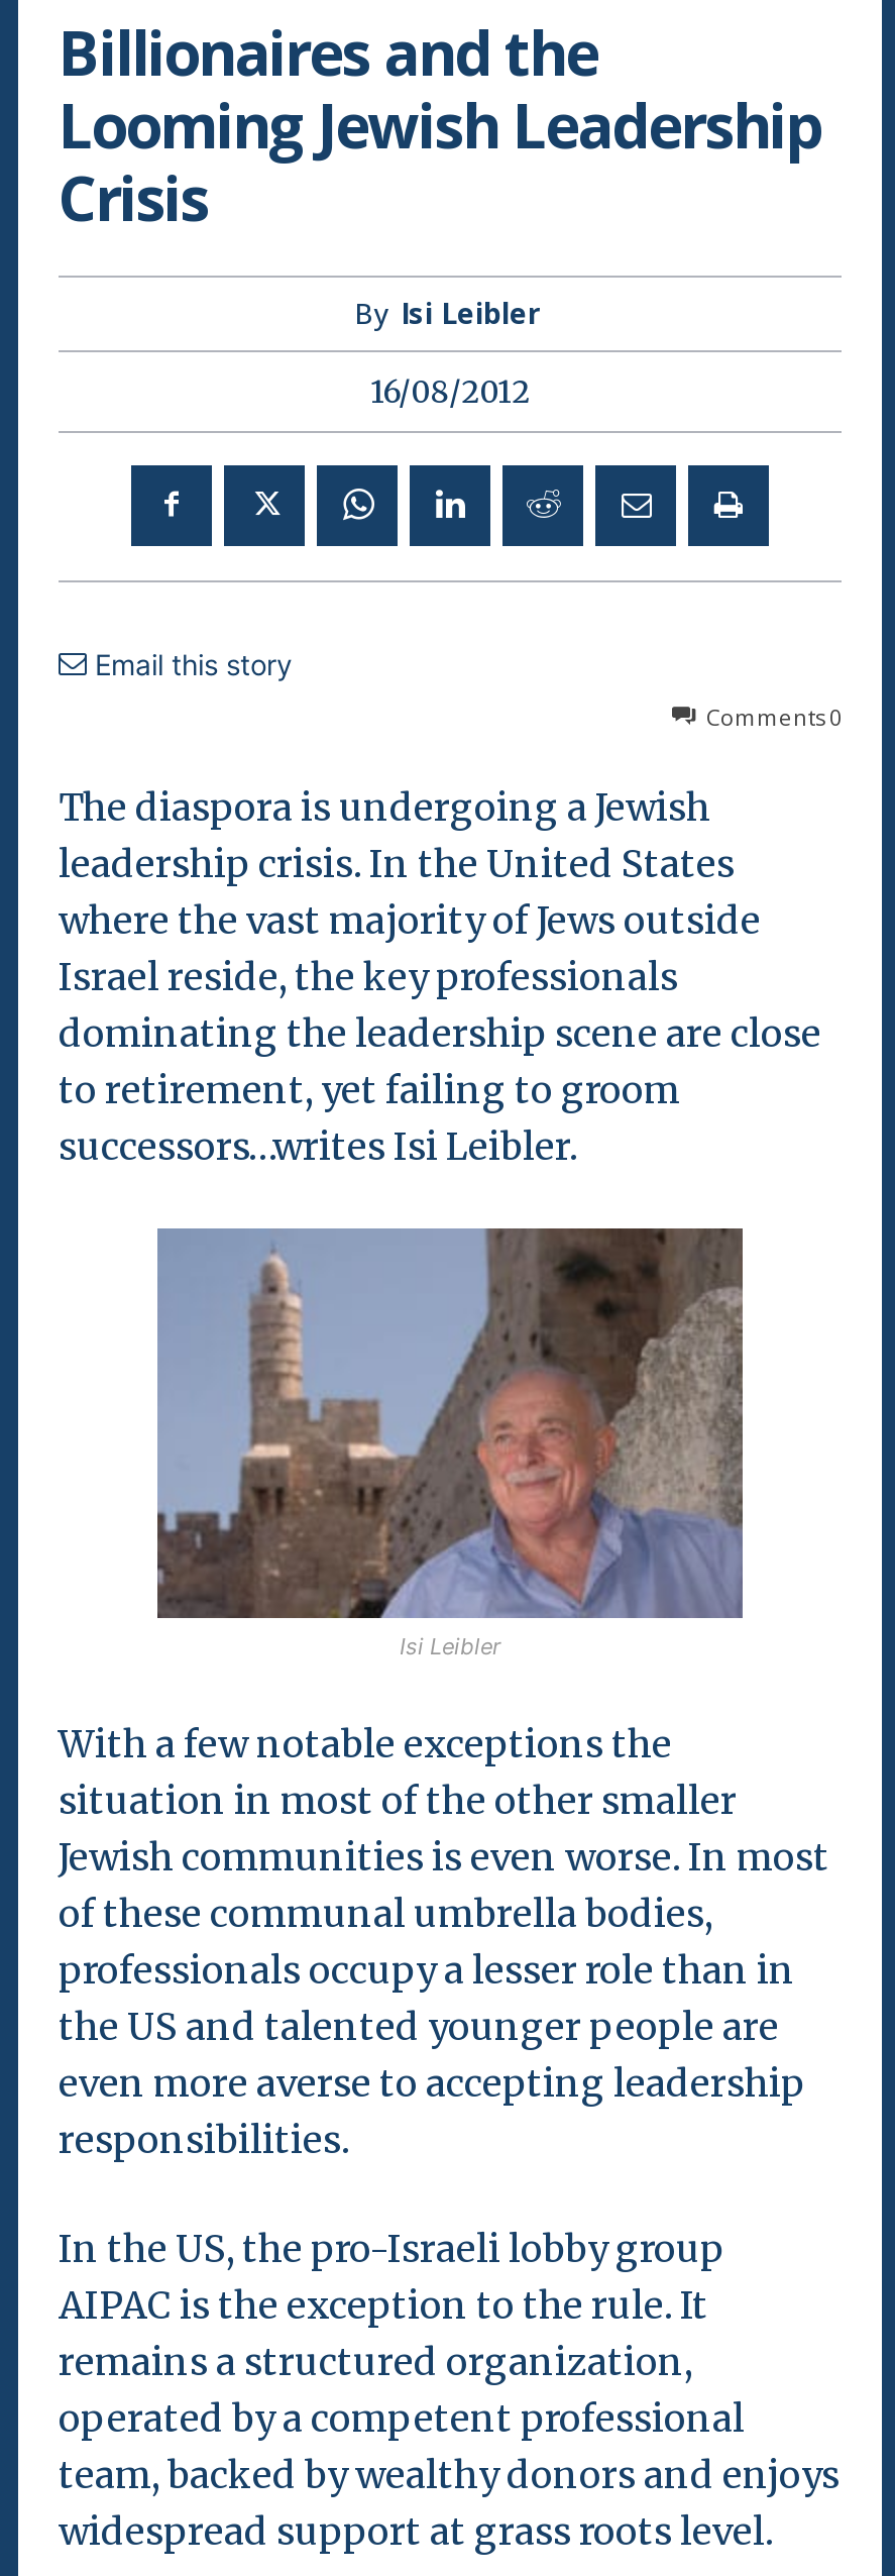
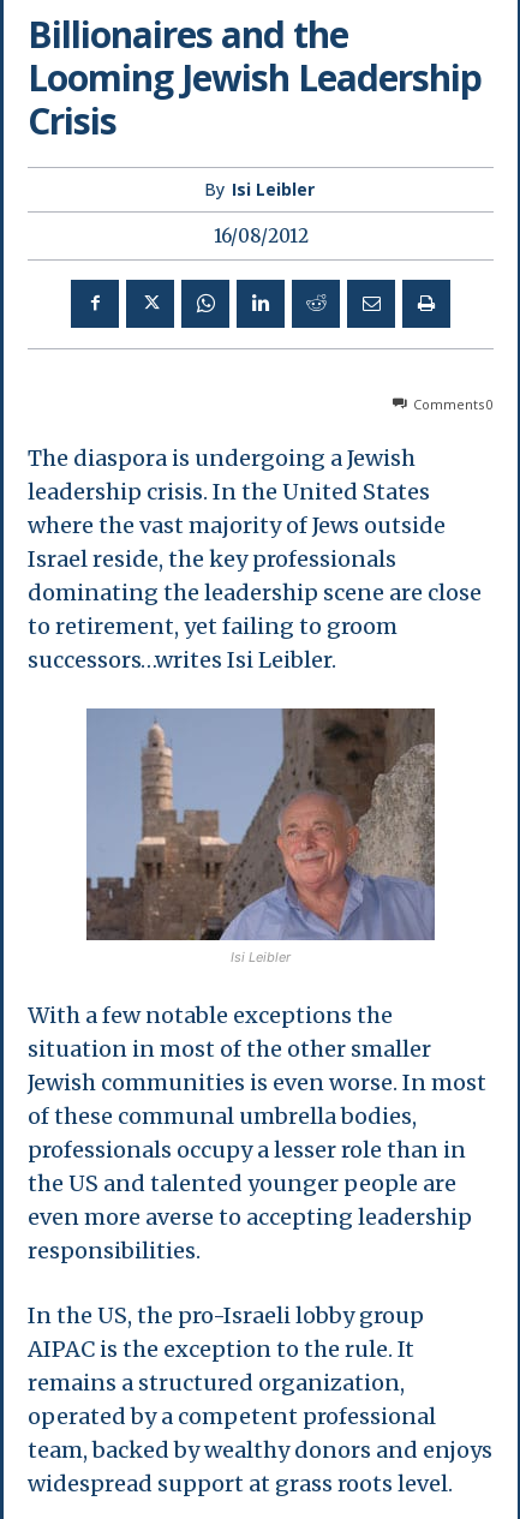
[87,646,293,680] Email this story -> none

